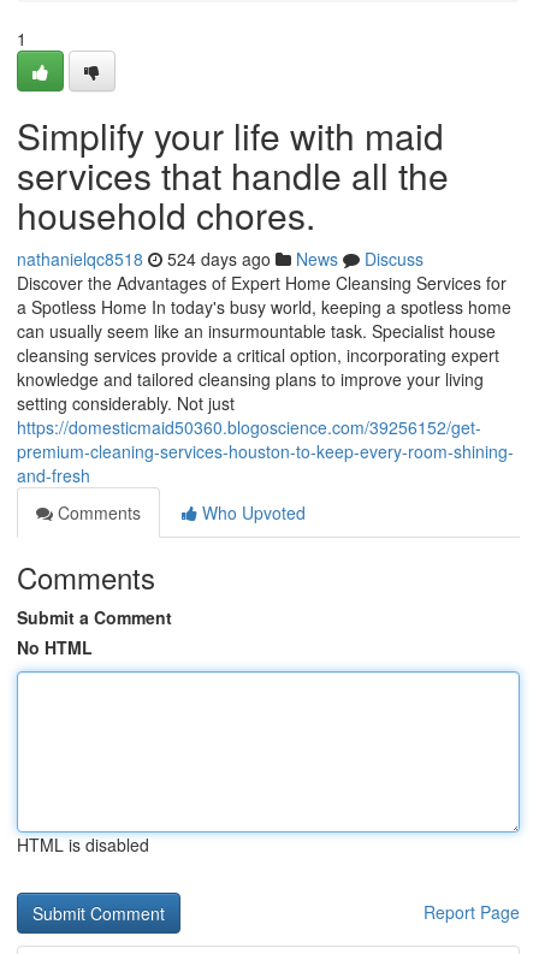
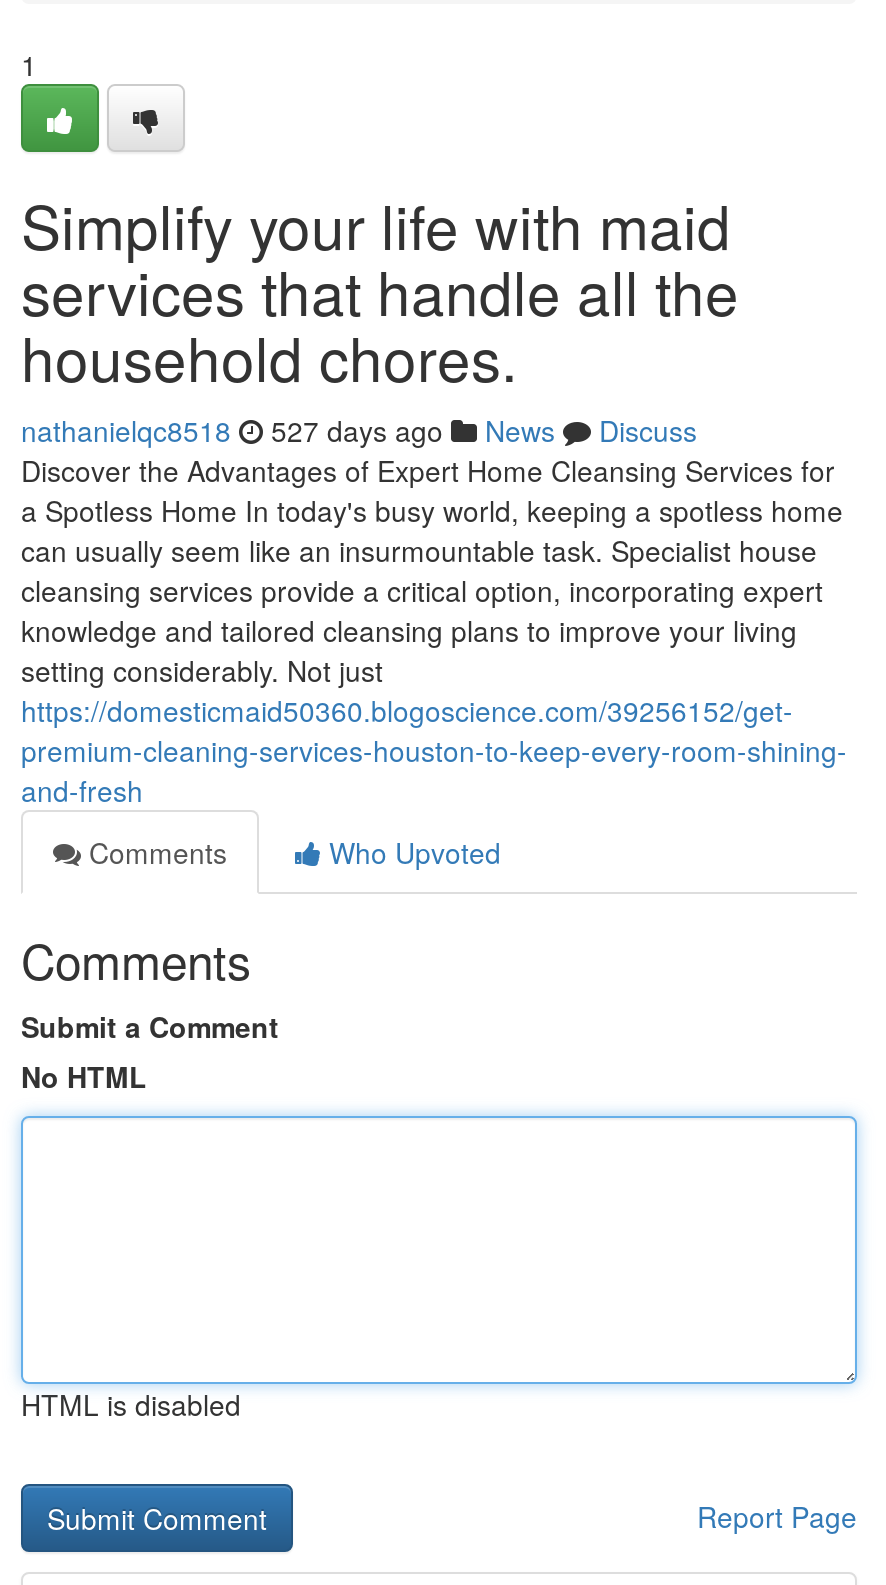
[17,247,424,271] nathanielqc8518 524 days ago News Discuss -> [21,410,697,450] nathanielqc8518 527 days ago News Discuss

